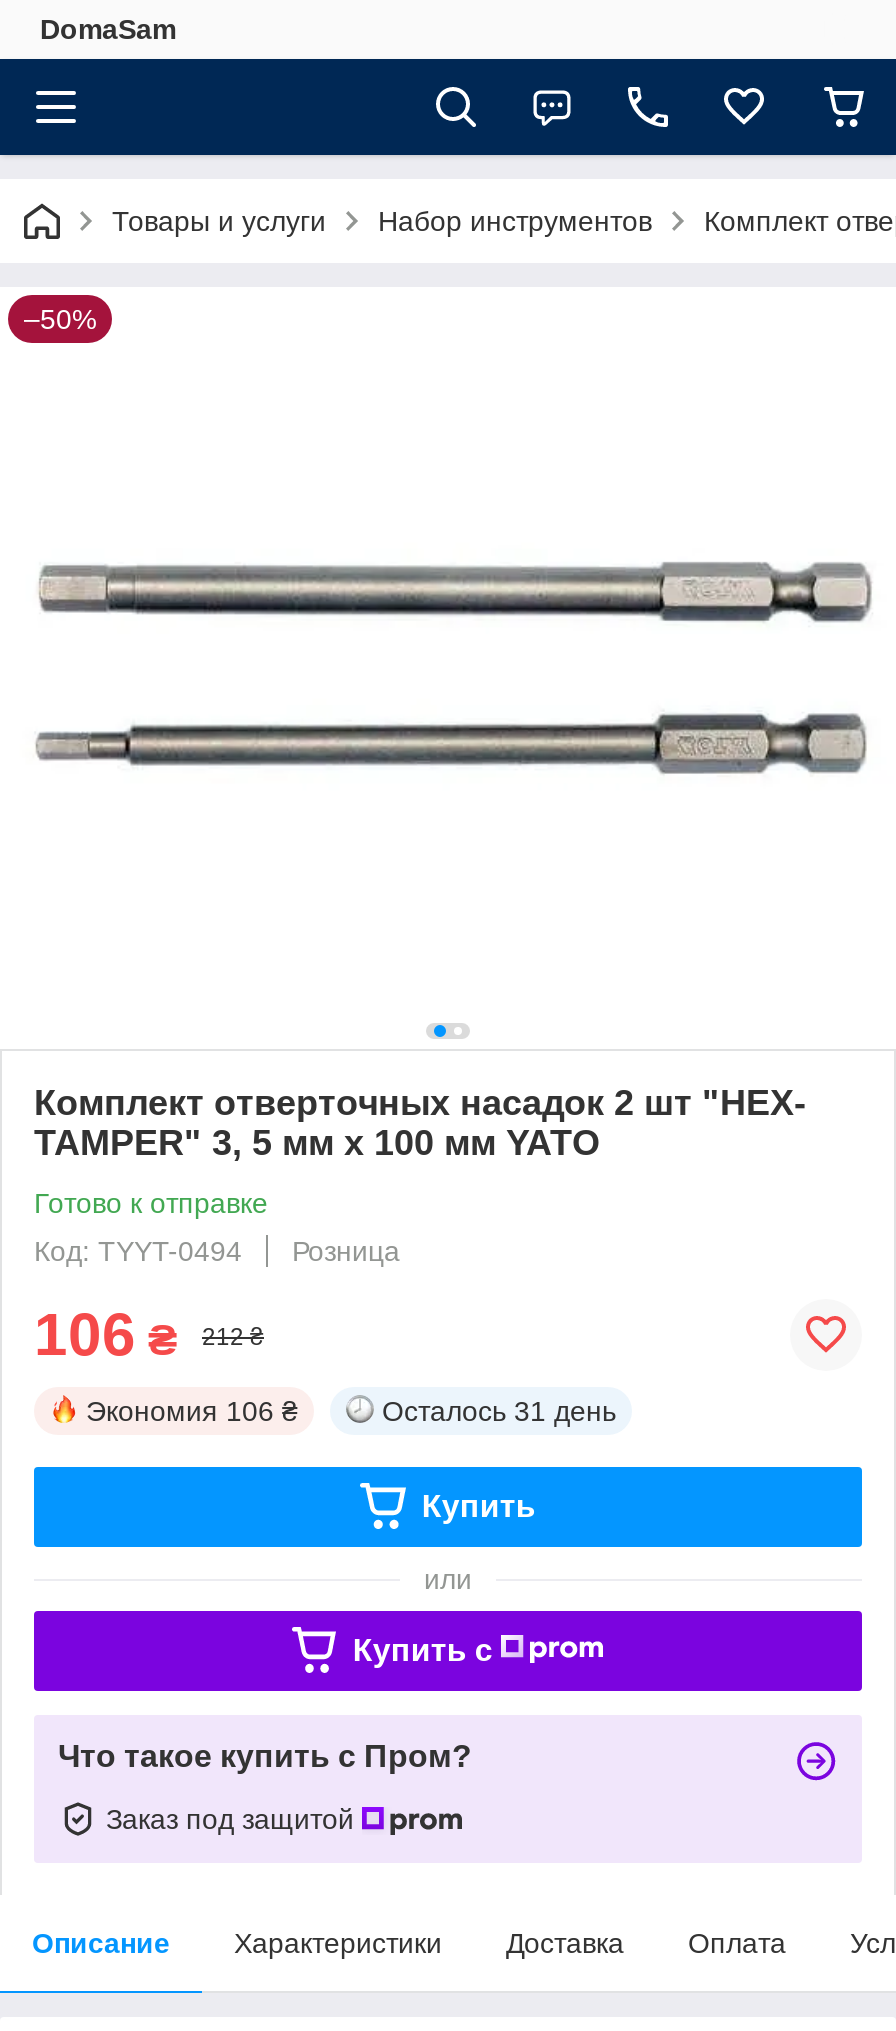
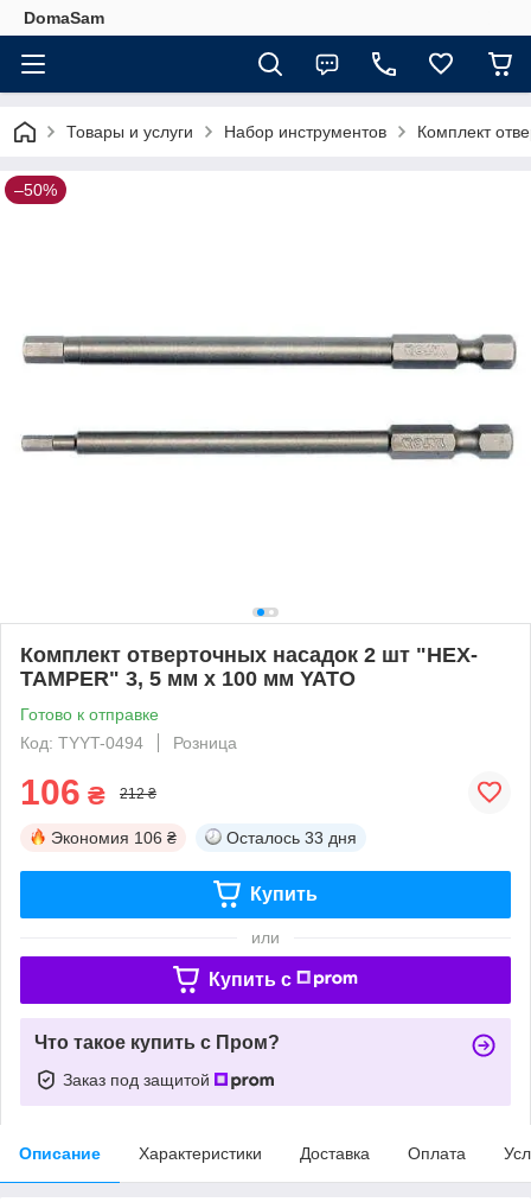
[382,1395,616,1427] Осталось 31 день -> [226,828,357,847] Осталось 33 дня

